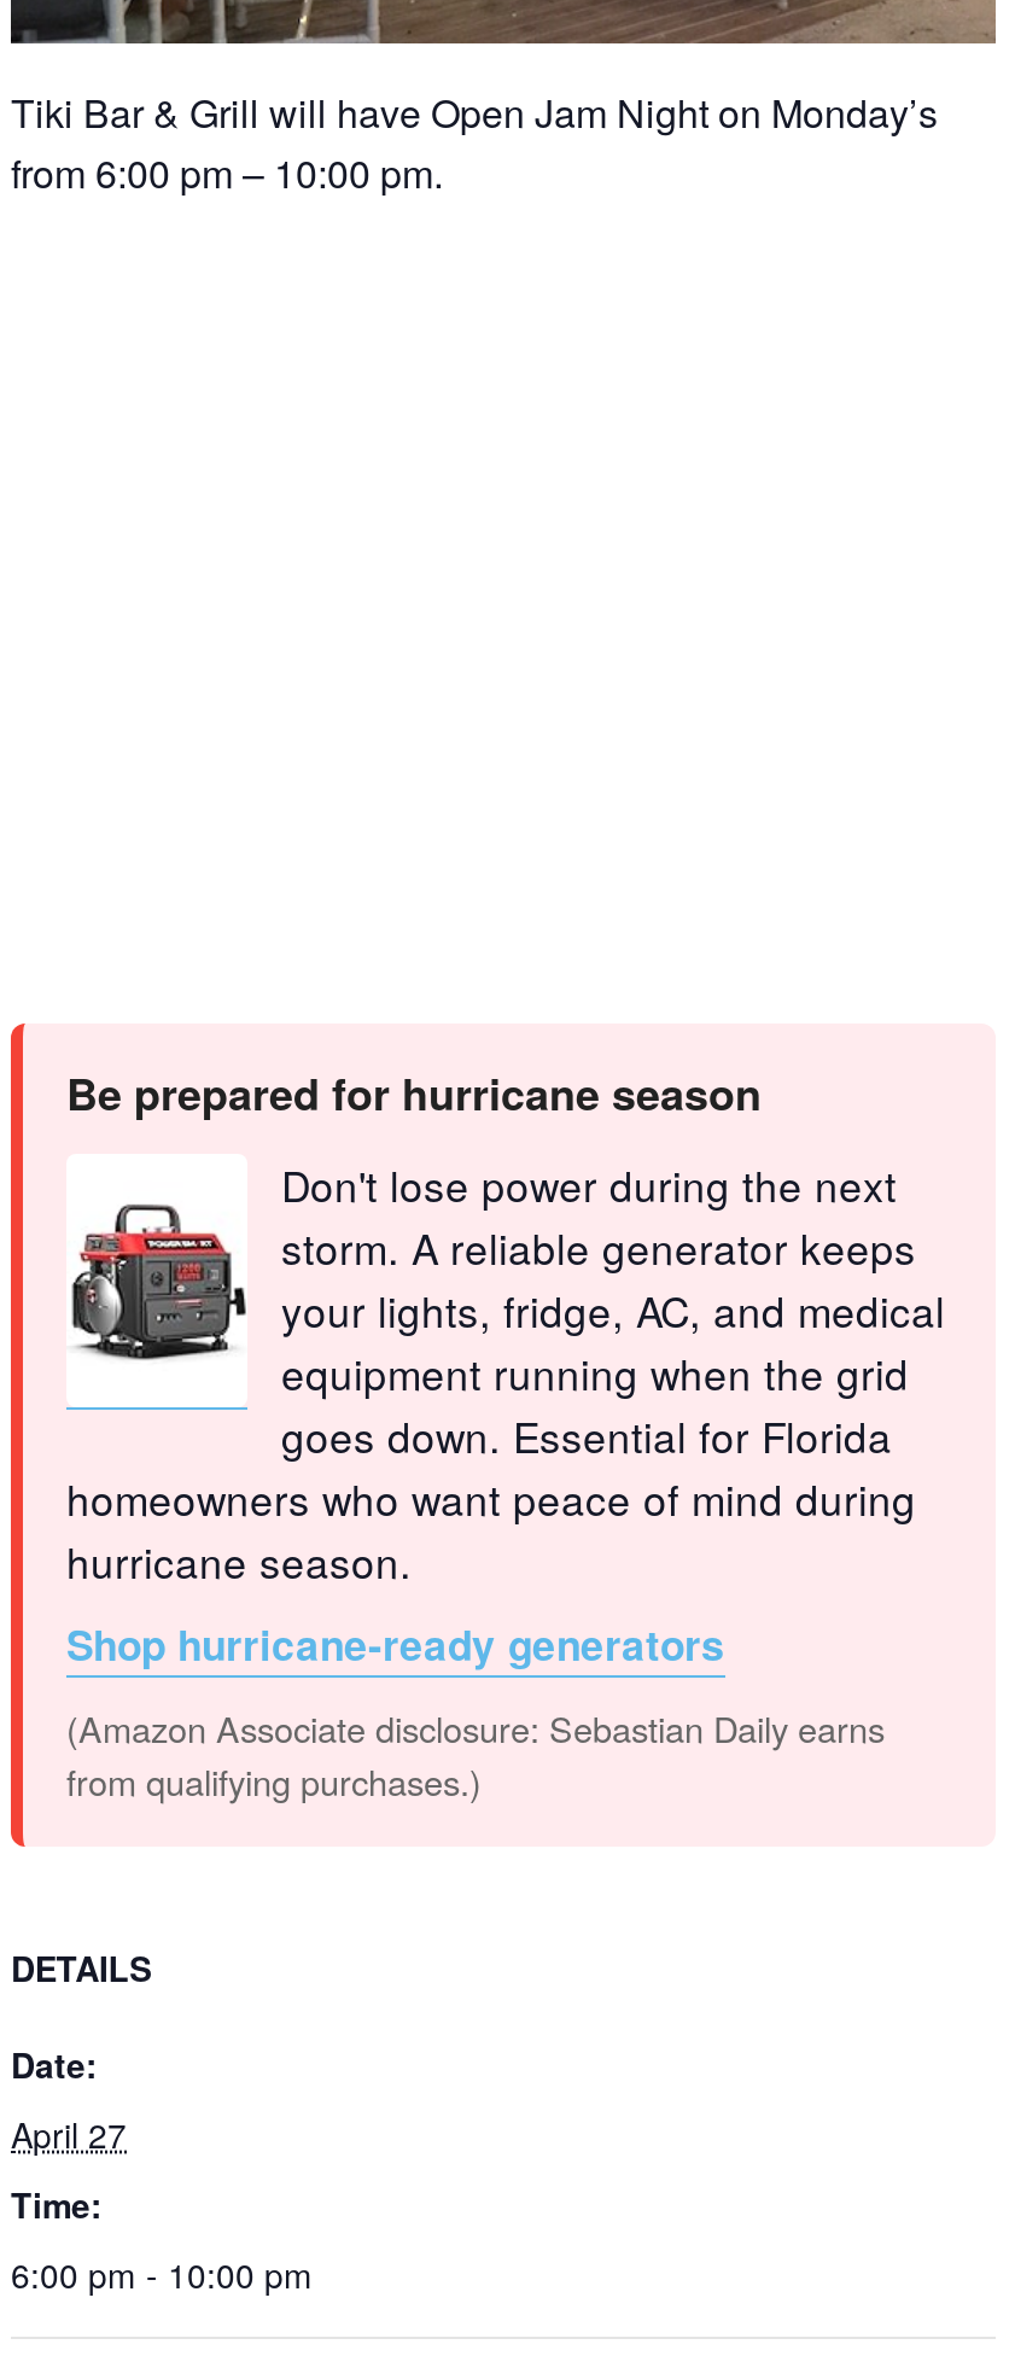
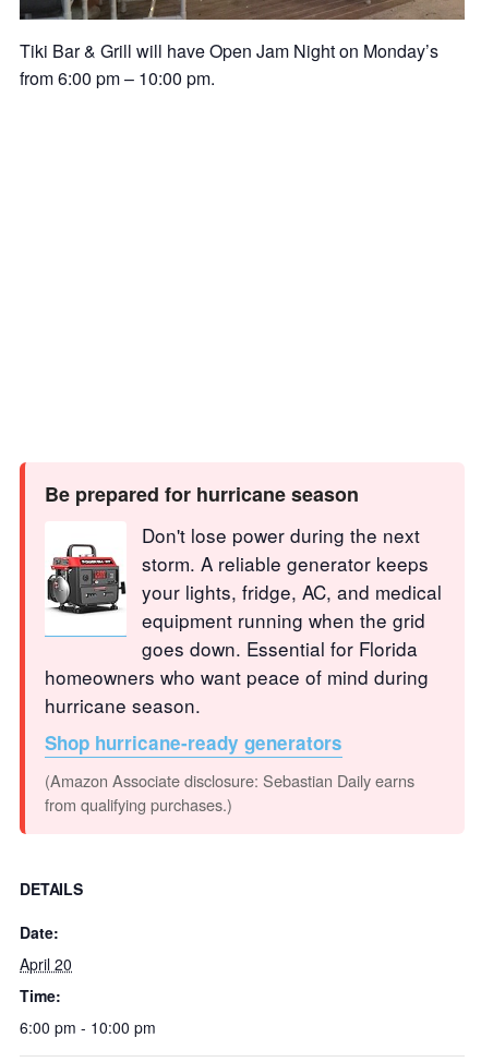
[11,2110,127,2158] April 27 -> [20,953,72,975] April 20

